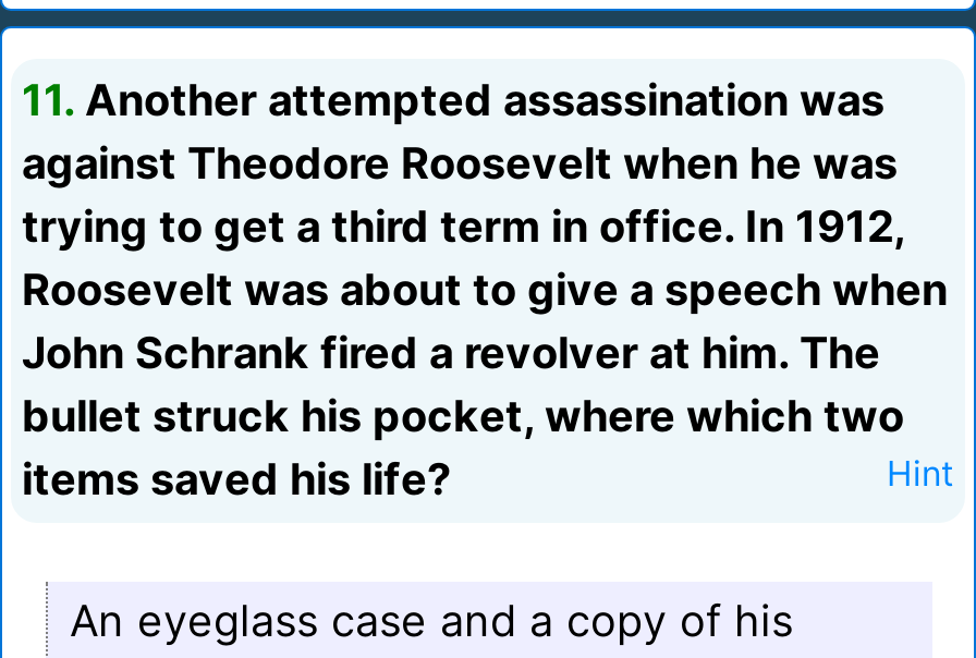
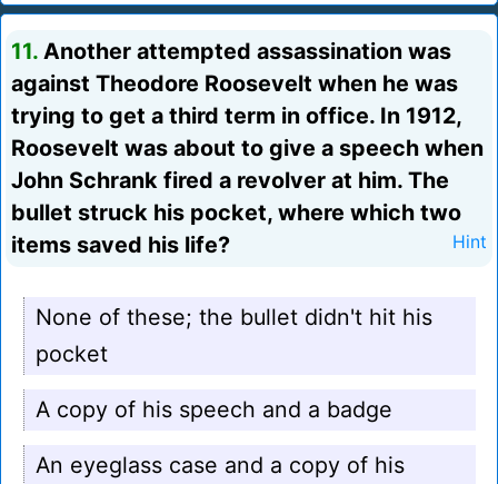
none -> [36,304,432,423] None of these; the bullet didn't hit his | pocket | A copy of his speech and a badge

